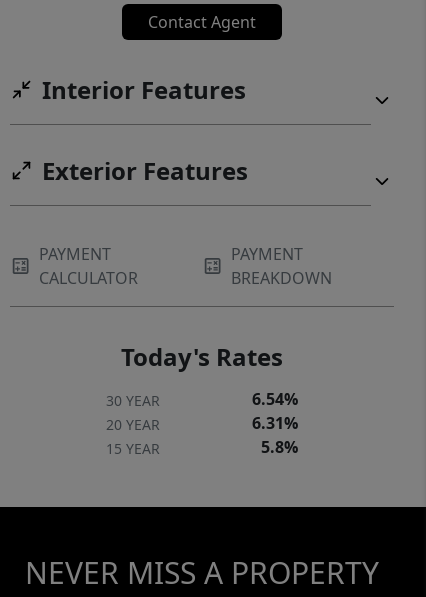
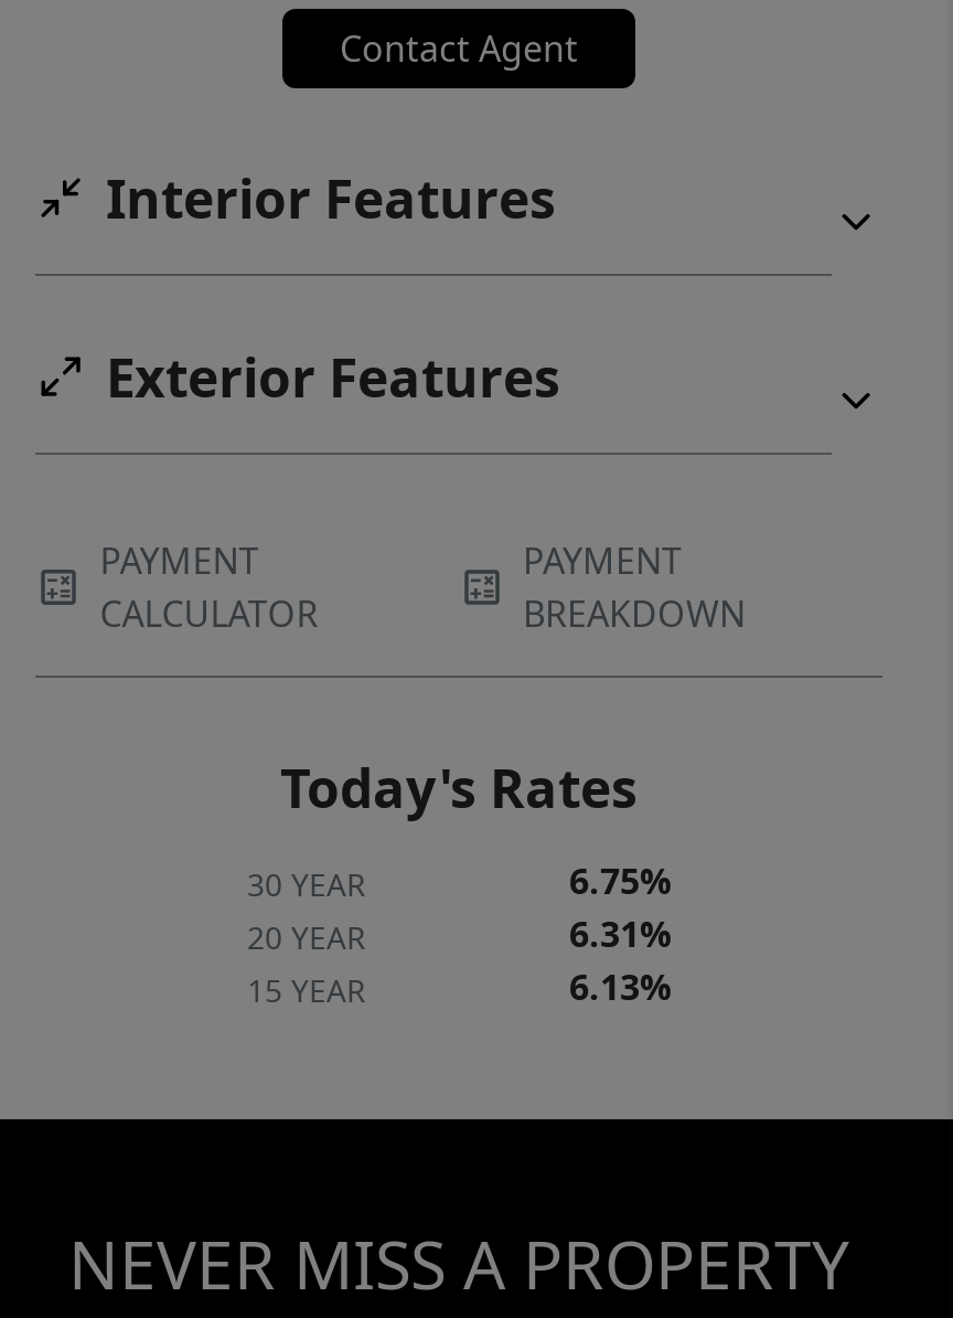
[252,388,298,410] 6.54% -> [569,857,671,905] 6.75%
[261,436,298,458] 5.8% -> [569,963,671,1011] 6.13%

